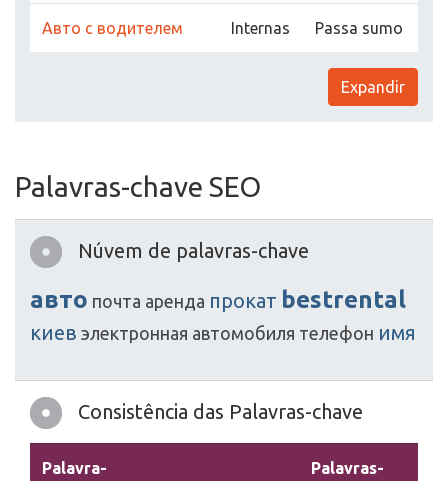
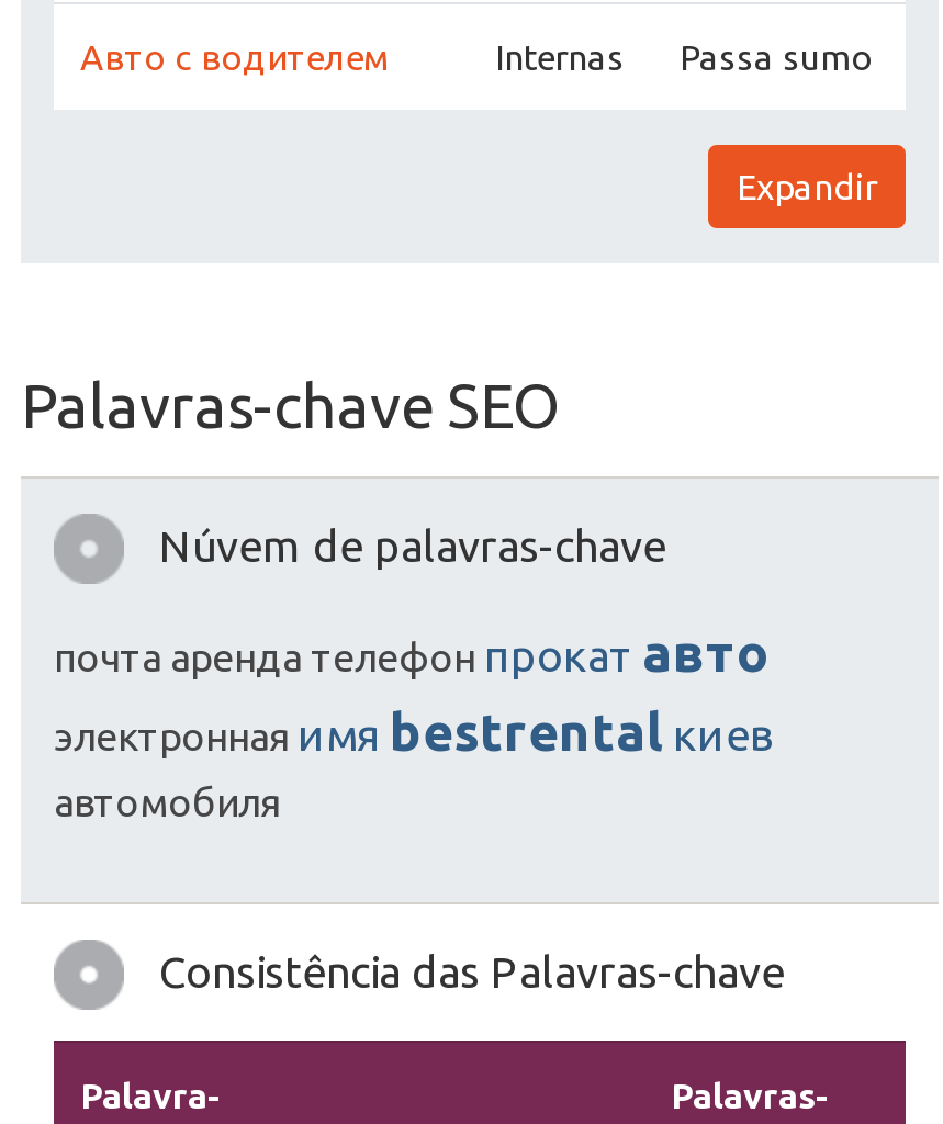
[30,286,416,344] авто почта аренда прокат bestrental | киев электронная автомобиля телефон имя -> [54,624,776,824] почта аренда телефон прокат авто | электронная имя bestrental киев | автомобиля

